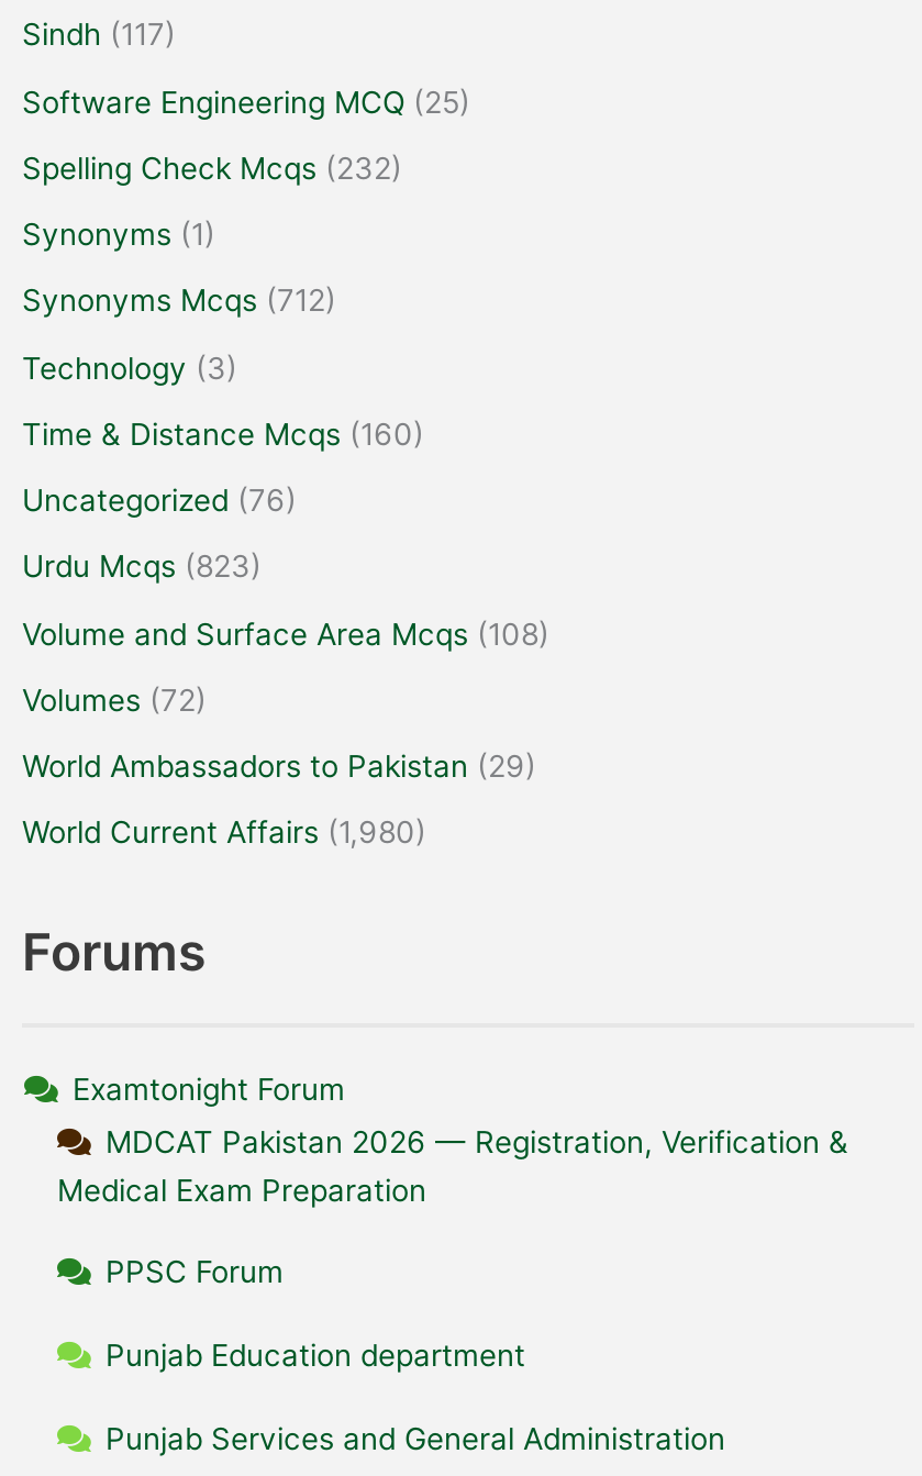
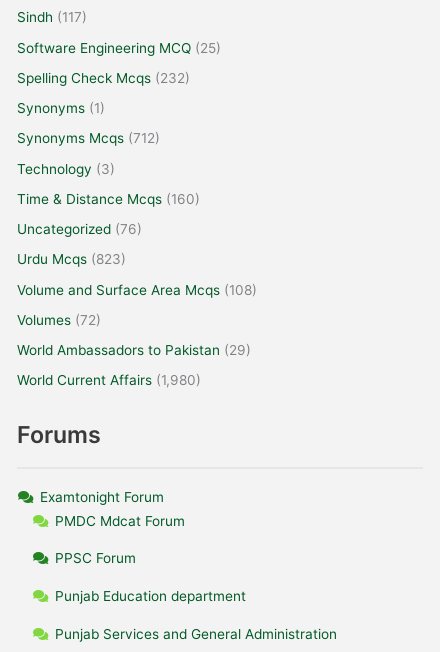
[57,1123,848,1207] MDCAT Pakistan 2026 — Registration, Verification & | Medical Exam Preparation -> [55,512,185,528] PMDC Mdcat Forum

